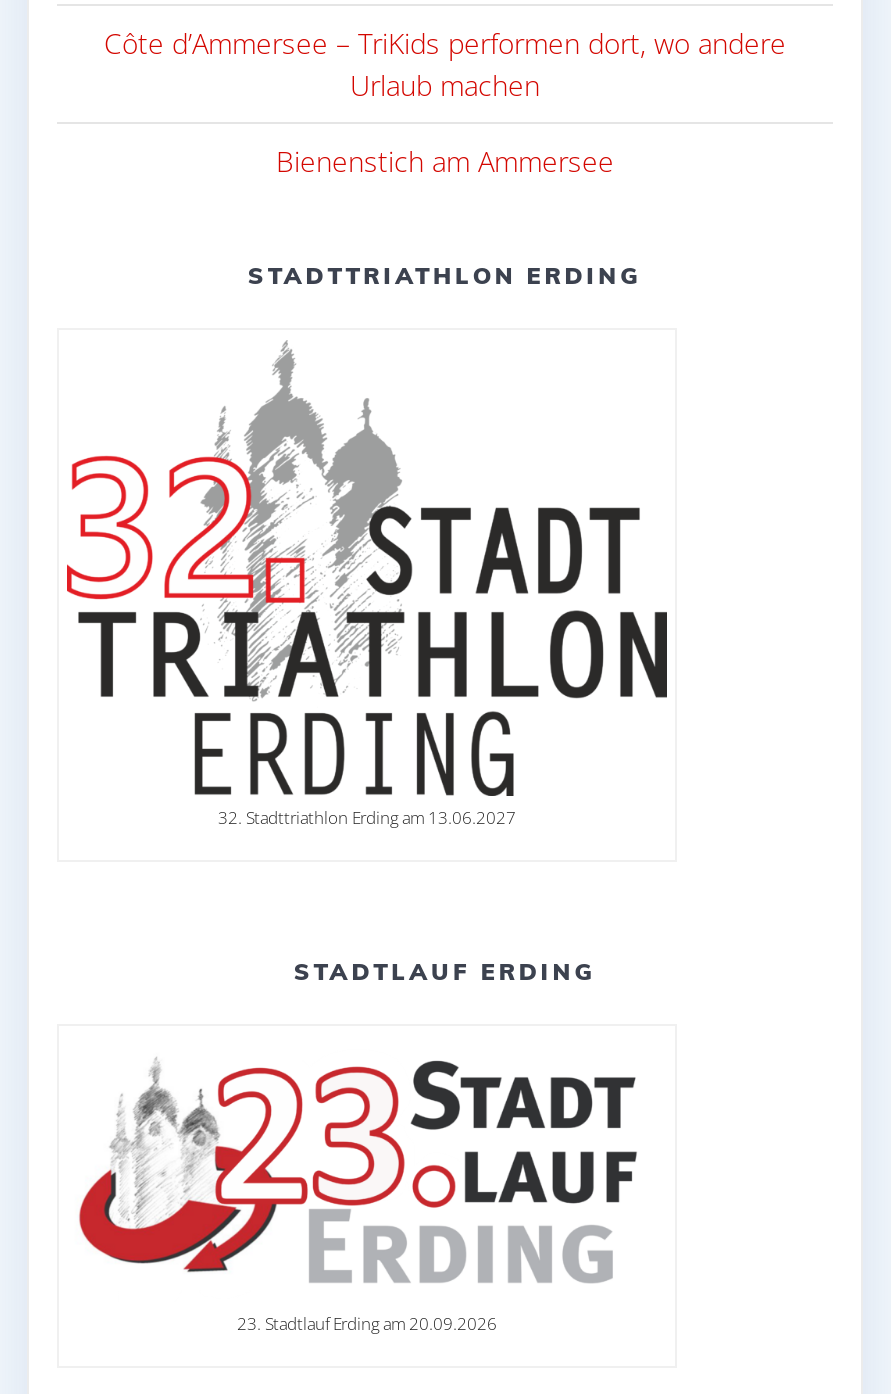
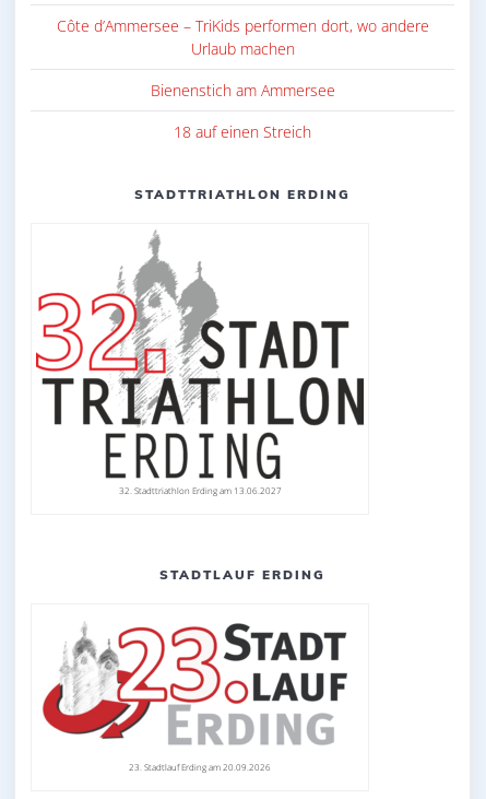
none -> [174,121,311,142] 18 auf einen Streich

